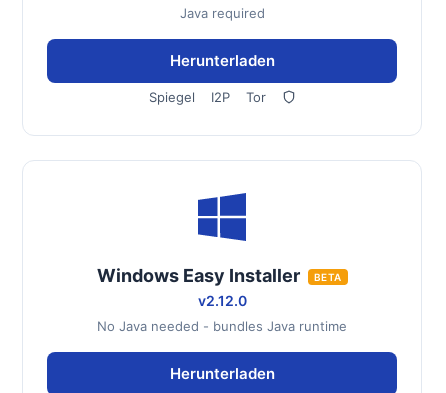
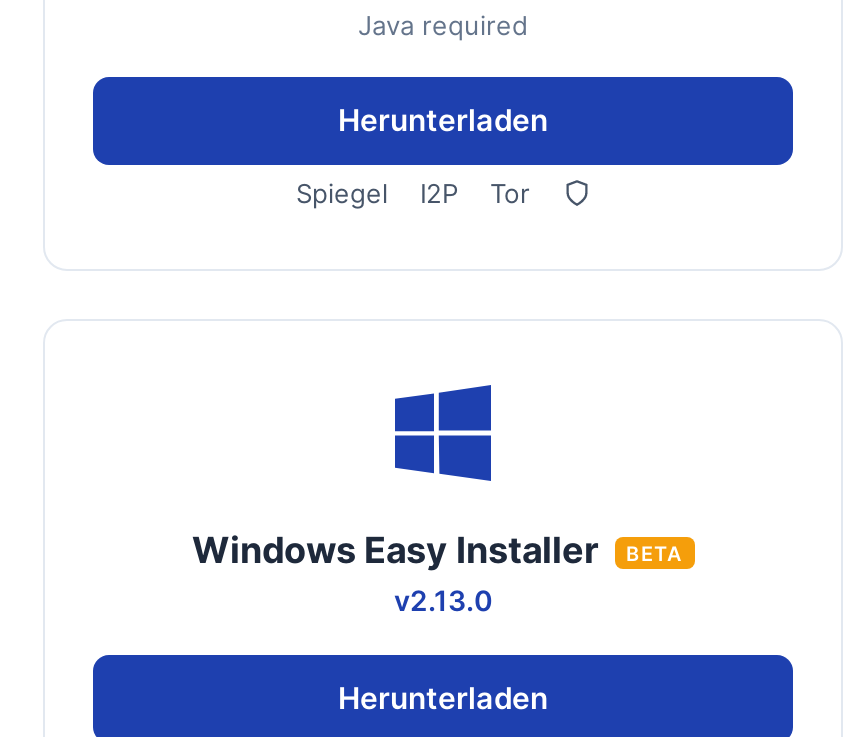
[97,292,347,334] v2.12.0 | No Java needed - bundles Java runtime -> [394,583,492,617] v2.13.0

